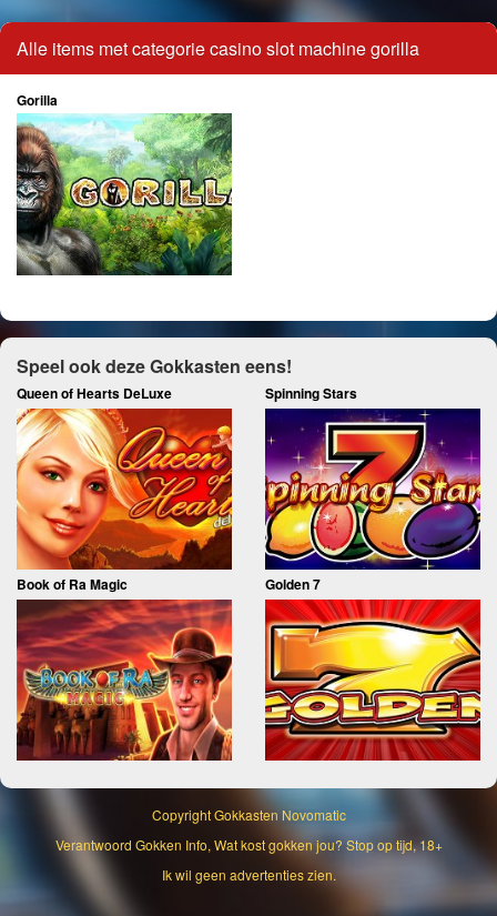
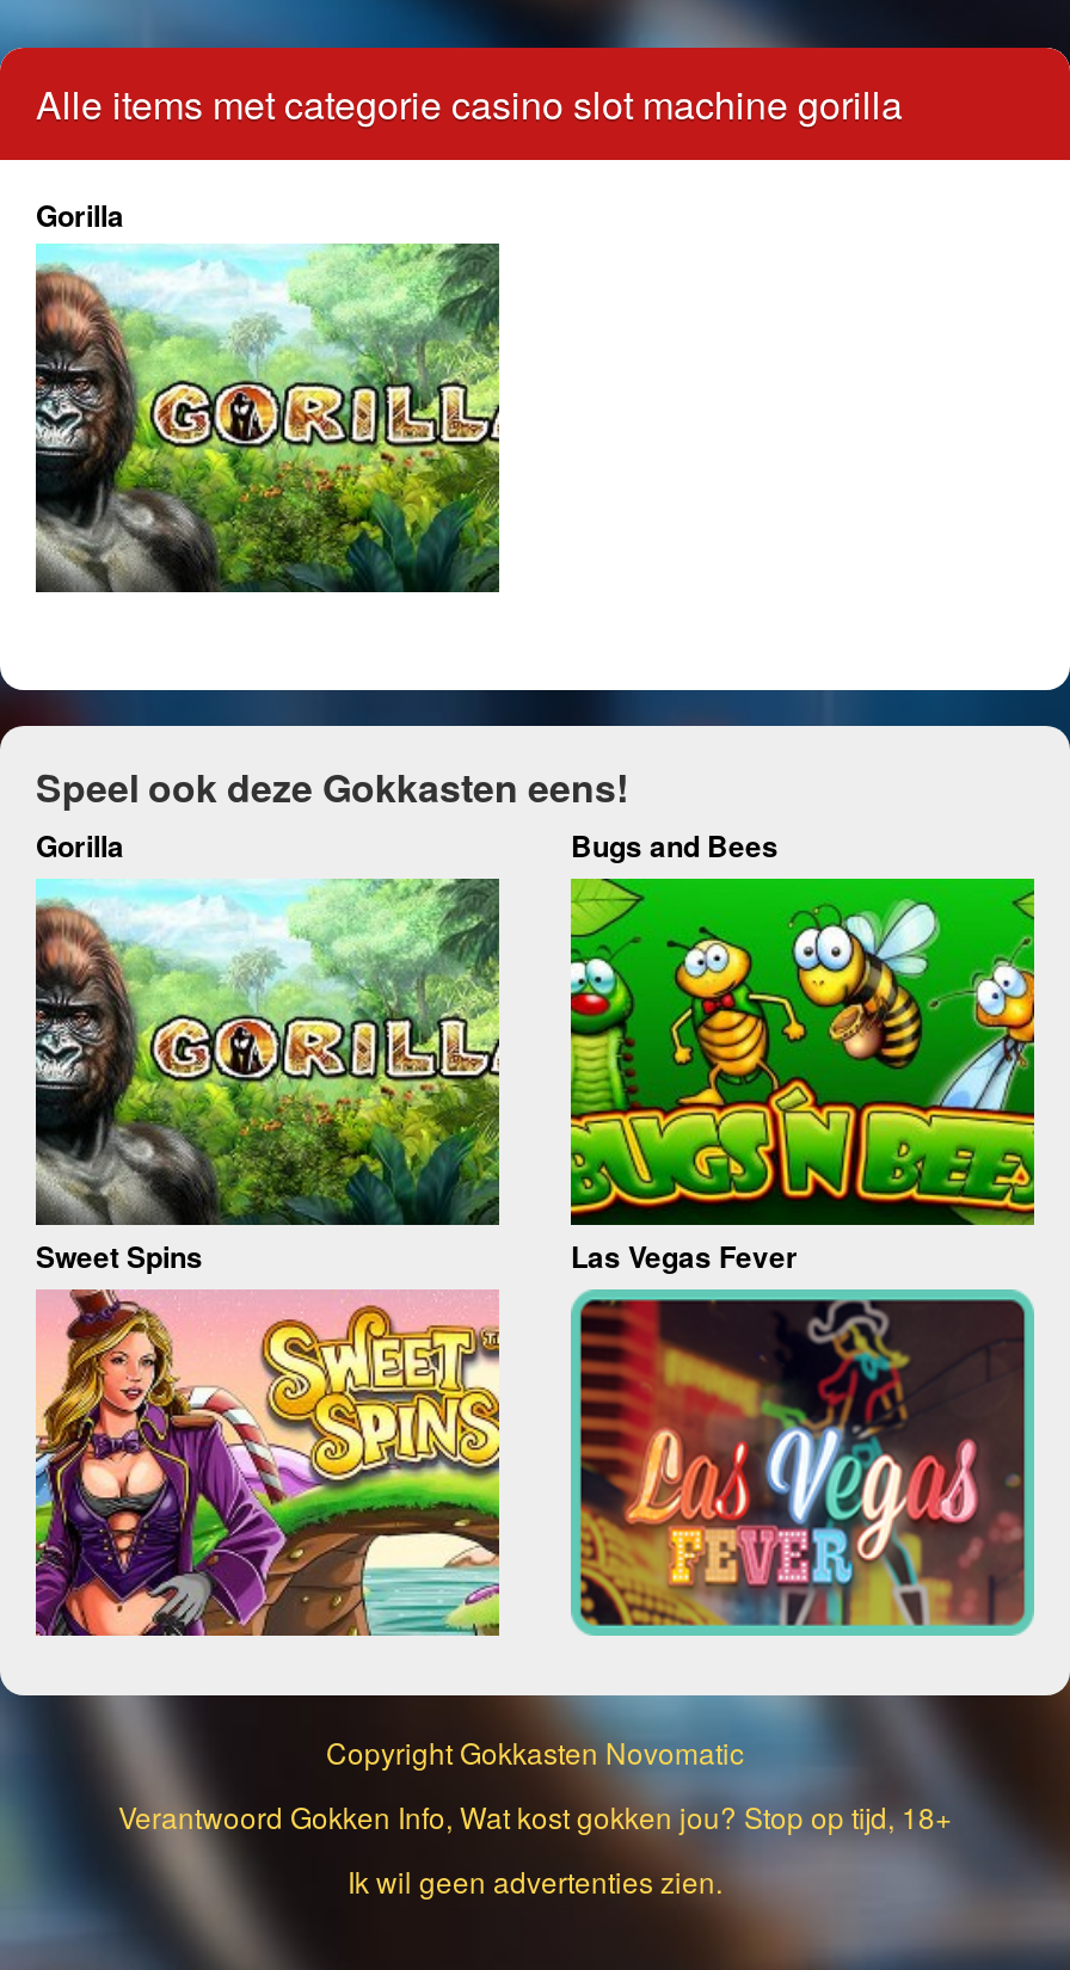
[17,383,357,403] Queen of Hearts DeLuxe | Spinning Stars -> [36,823,779,866] Gorilla | Bugs and Bees
[16,407,321,594] [image] | Book of Ra Magic | Golden 7 -> [33,876,798,1277] [image] | Sweet Spins | Las Vegas Fever
[264,407,481,571] [image] -> [568,876,1037,1227] [image]
[16,598,233,762] [image] -> [33,1289,502,1638] [image]
[264,598,481,762] [image] -> [568,1287,1037,1638] [image]

